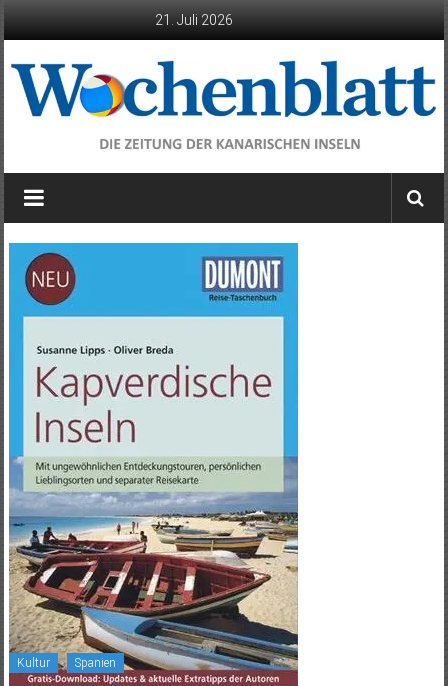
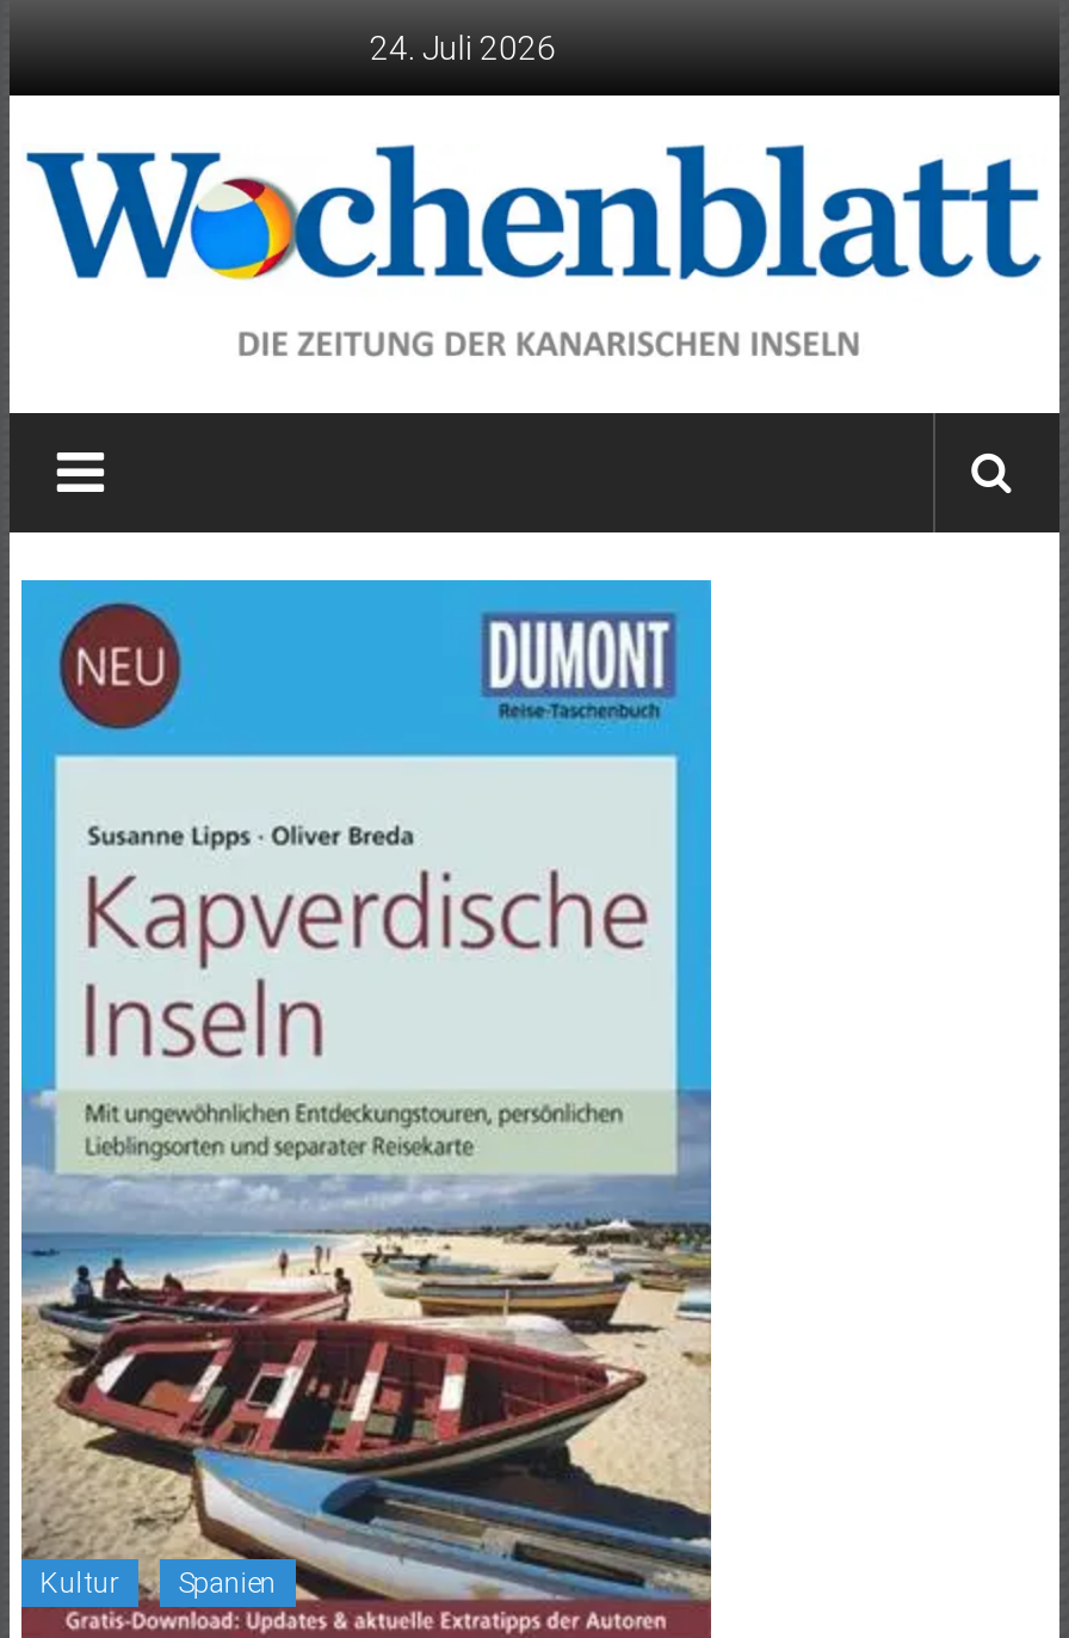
[155,12,233,28] 21. Juli 2026 -> [370,29,556,67] 24. Juli 2026

